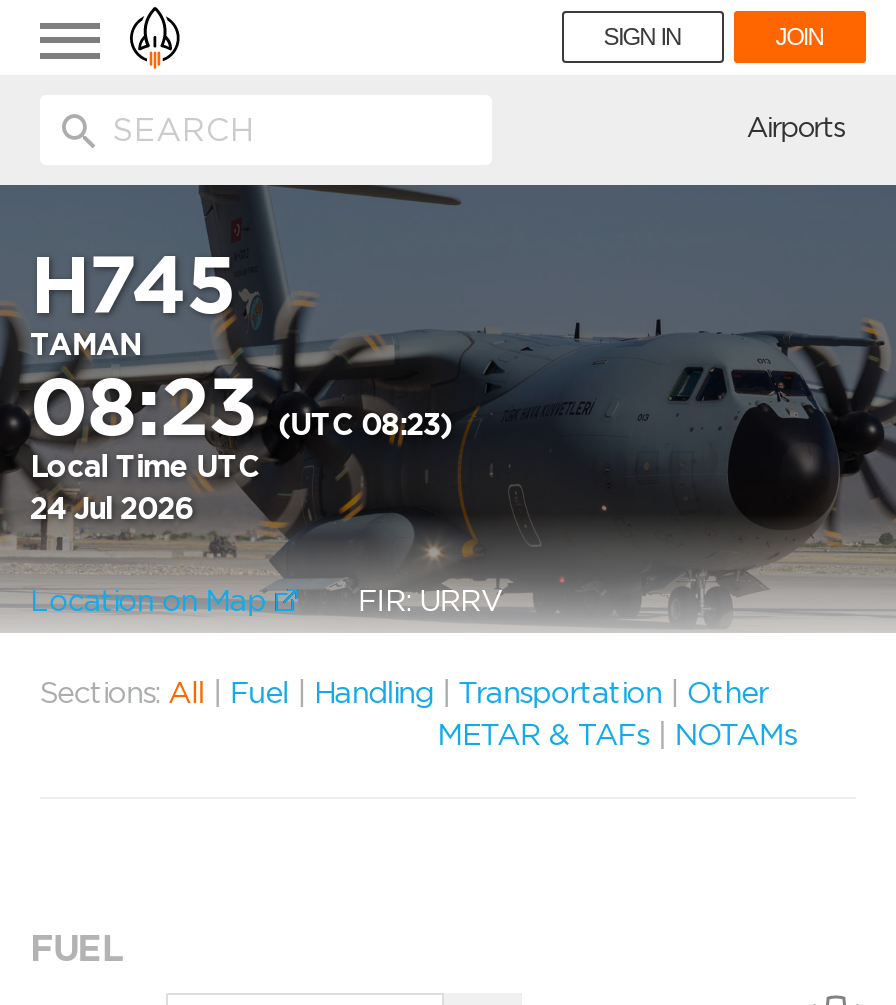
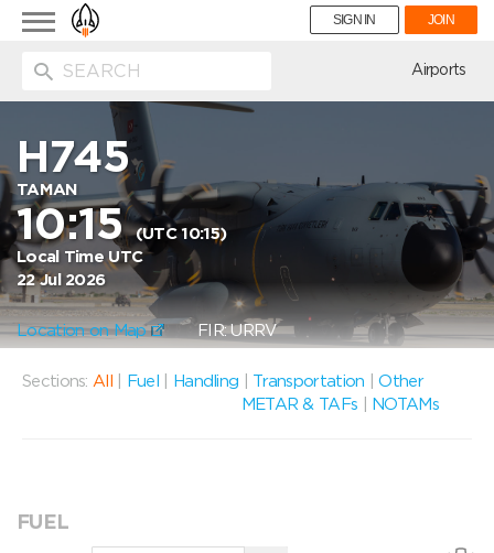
[30,359,452,455] 08:23 (UTC 08:23) -> [17,197,226,250] 10:15 (UTC 10:15)
[30,491,193,527] 24 Jul 2026 -> [17,270,105,290] 22 Jul 2026

